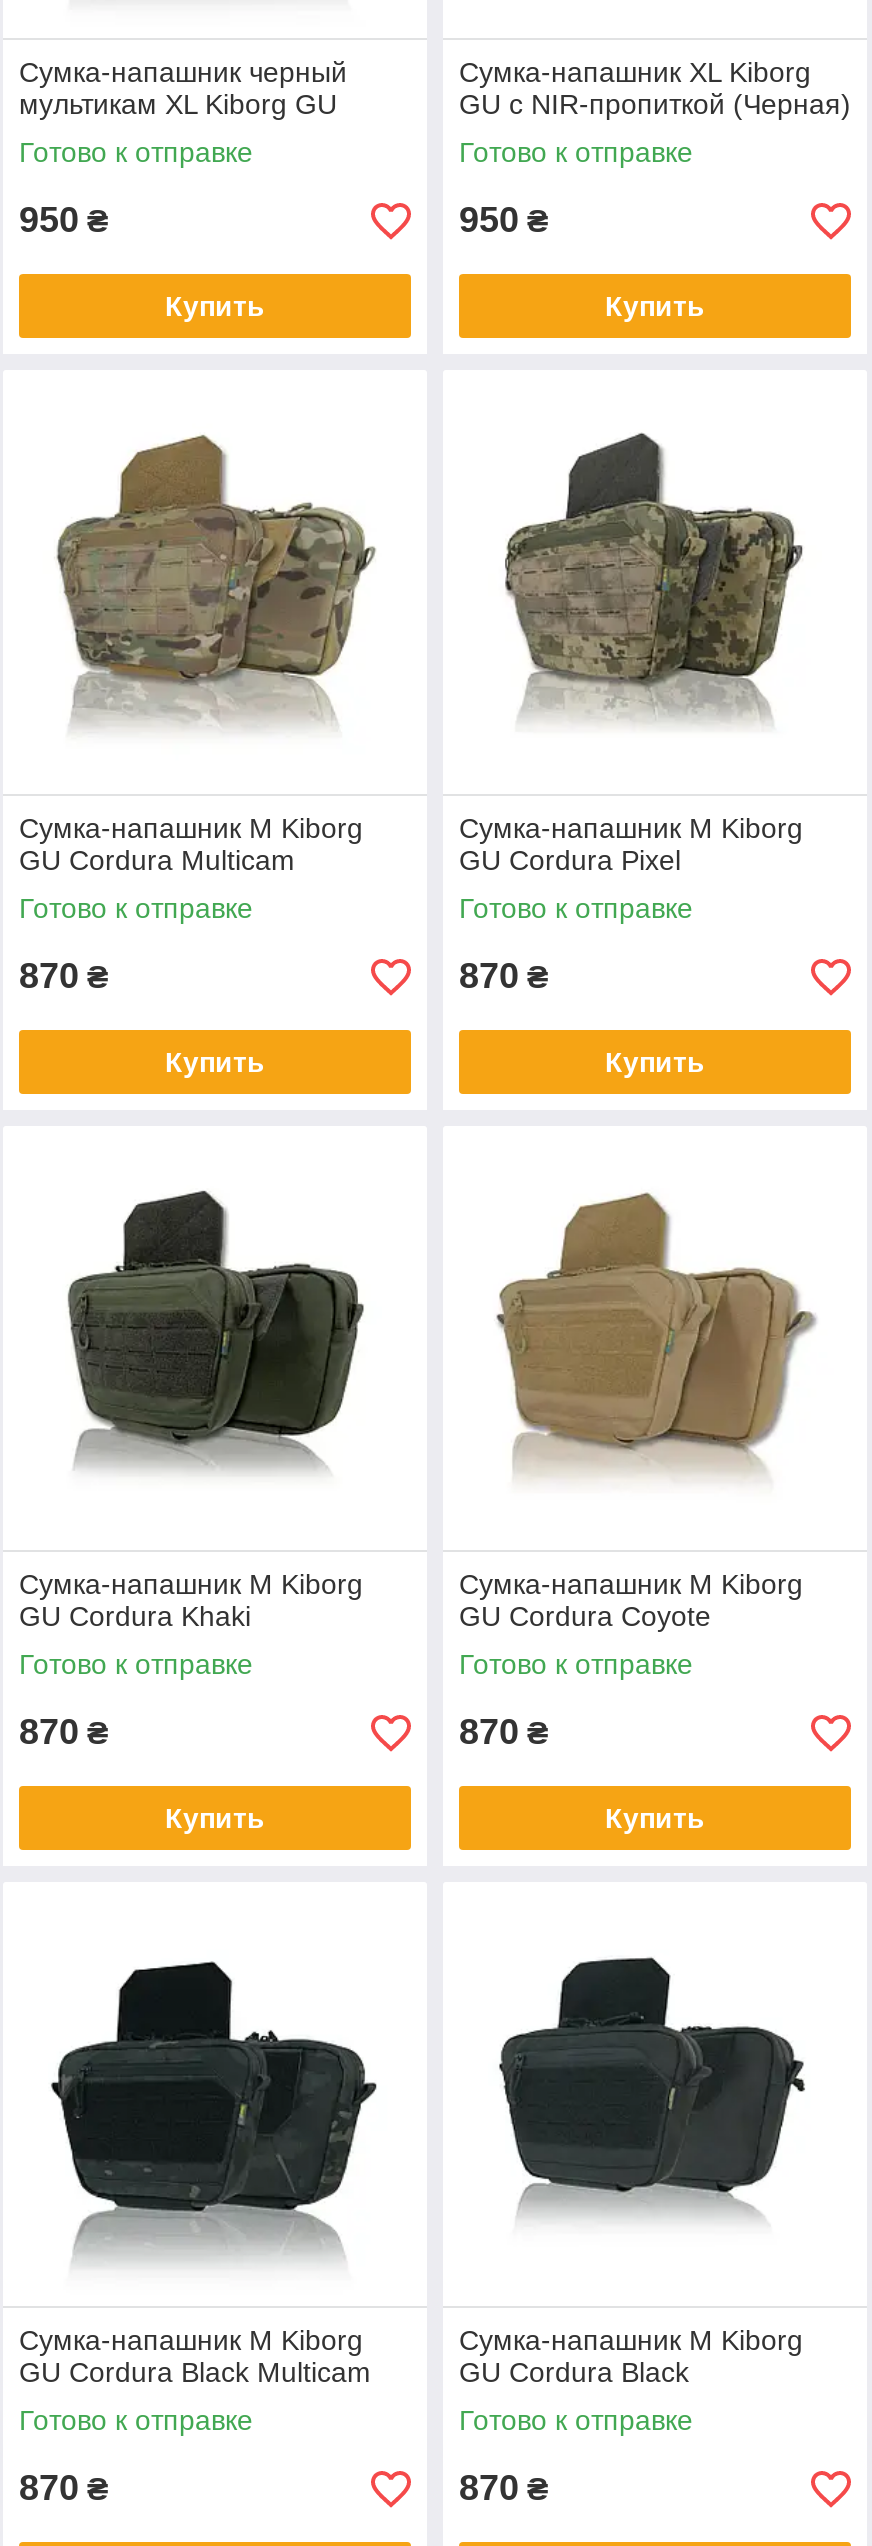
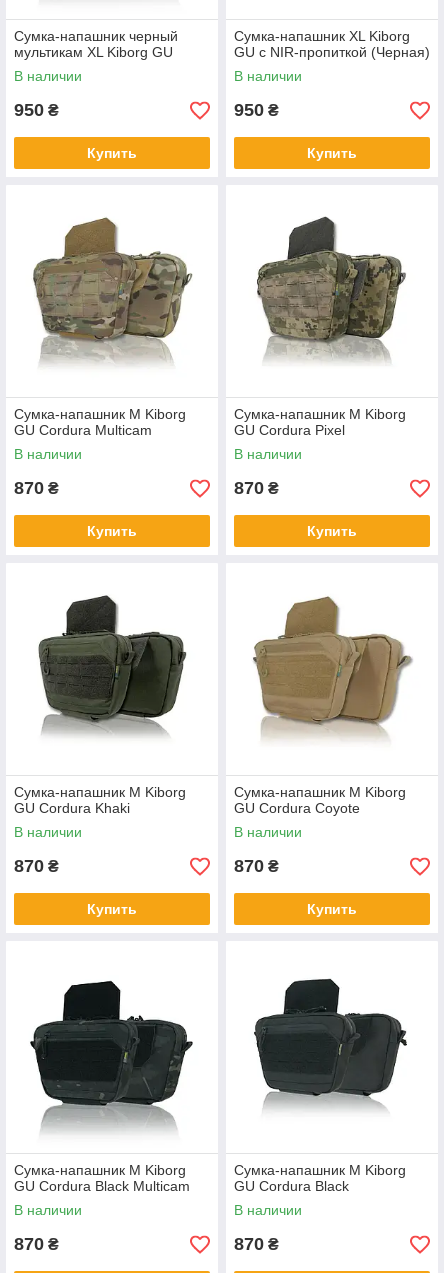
[19,136,253,168] Готово к отправке -> [14,68,82,84] В наличии
[459,136,693,168] Готово к отправке -> [234,68,302,84] В наличии
[19,892,253,924] Готово к отправке -> [14,446,82,462] В наличии
[459,892,693,924] Готово к отправке -> [234,446,302,462] В наличии
[19,1648,253,1680] Готово к отправке -> [14,824,82,840] В наличии
[459,1648,693,1680] Готово к отправке -> [234,824,302,840] В наличии
[19,2404,253,2436] Готово к отправке -> [14,1202,82,1218] В наличии
[459,2404,693,2436] Готово к отправке -> [234,1202,302,1218] В наличии

